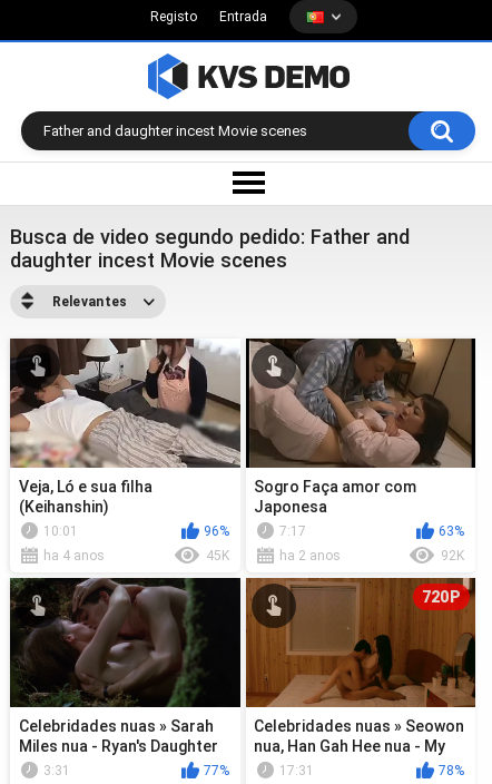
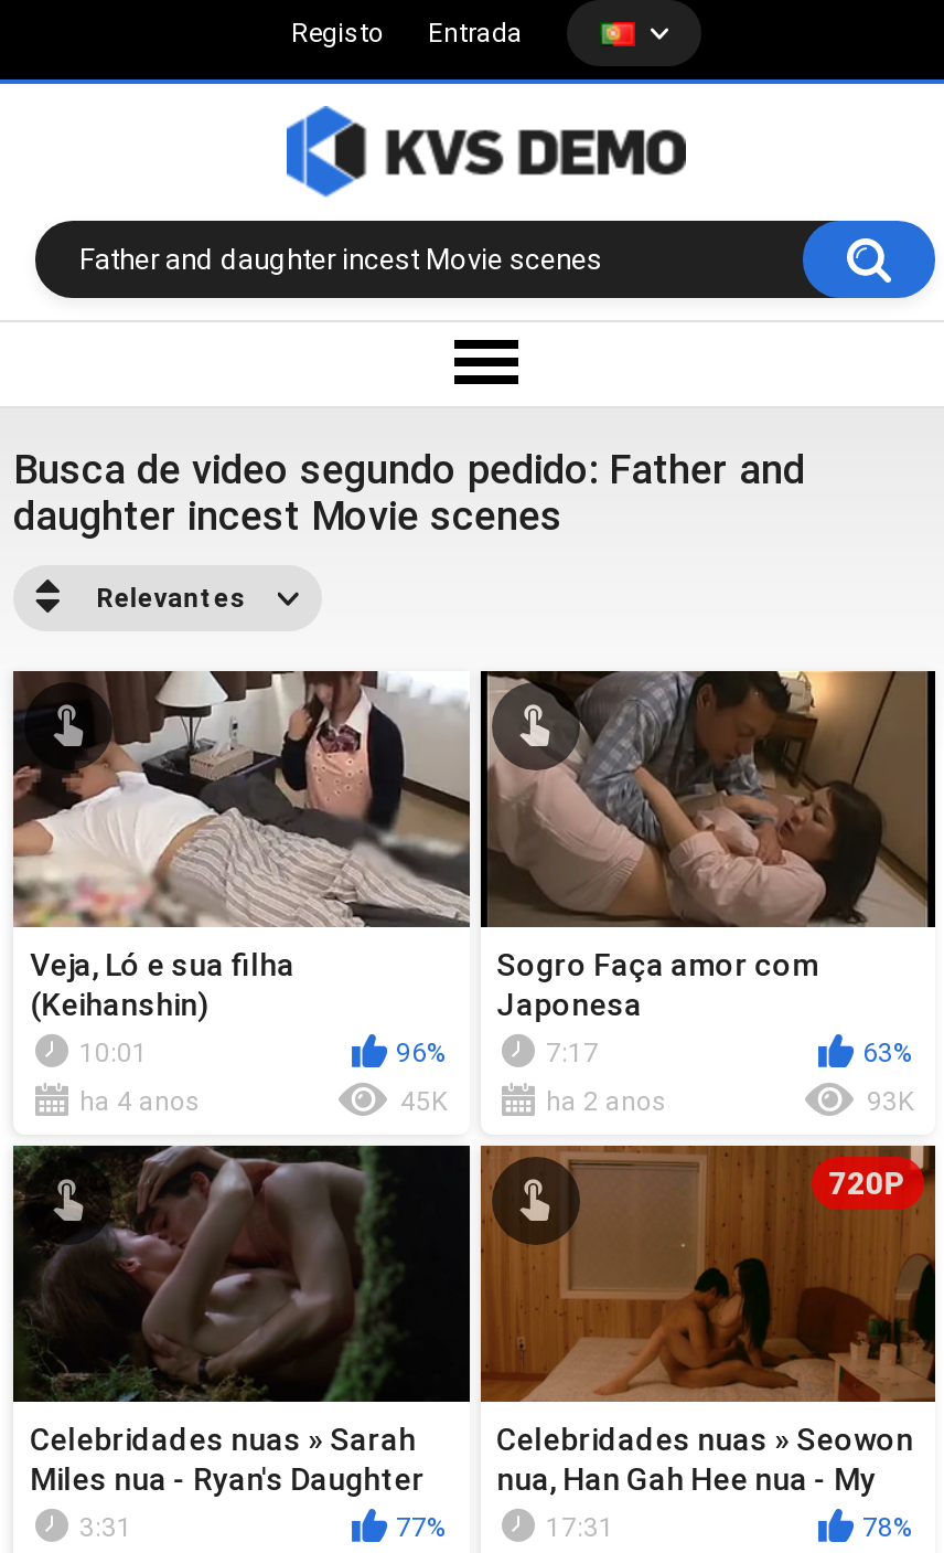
[441,548,464,563] 92K -> [867,1086,913,1117] 93K

